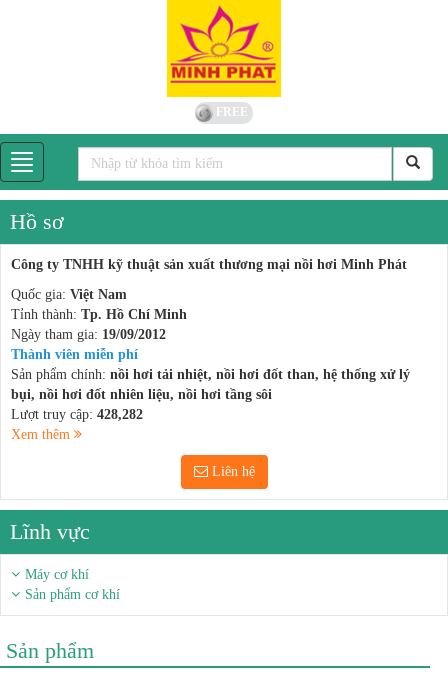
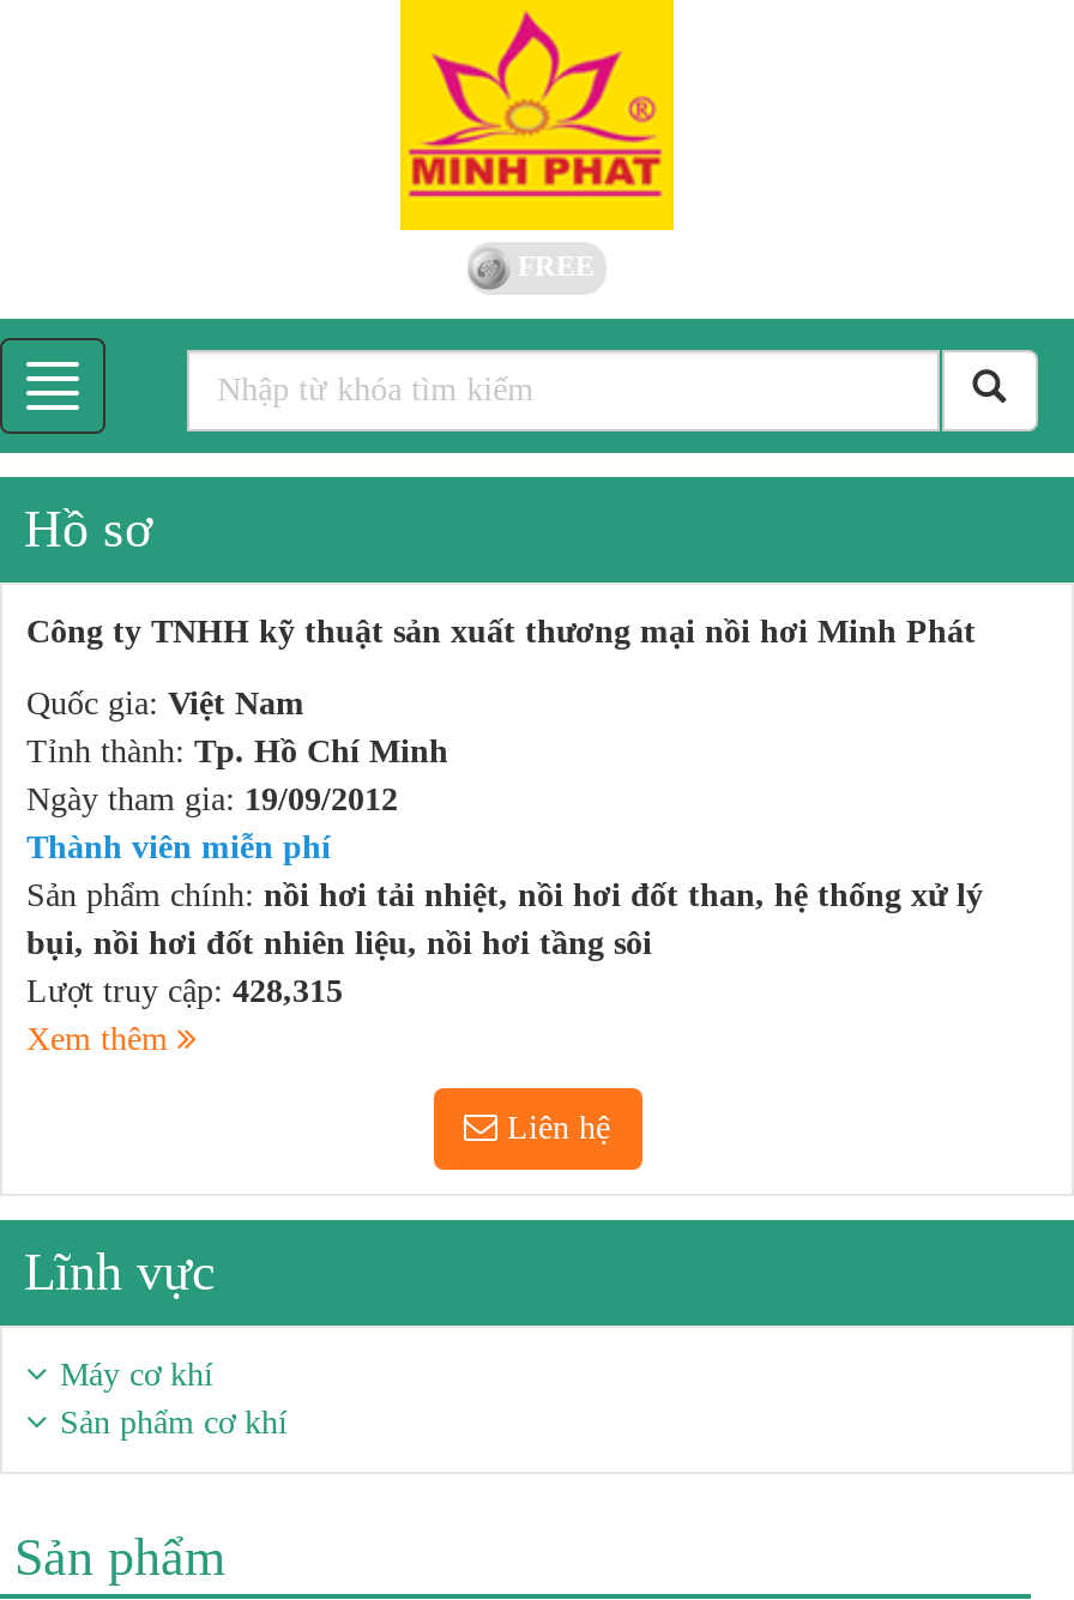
[11,407,143,422] Lượt truy cập: 428,282 -> [26,973,343,1009] Lượt truy cập: 428,315

